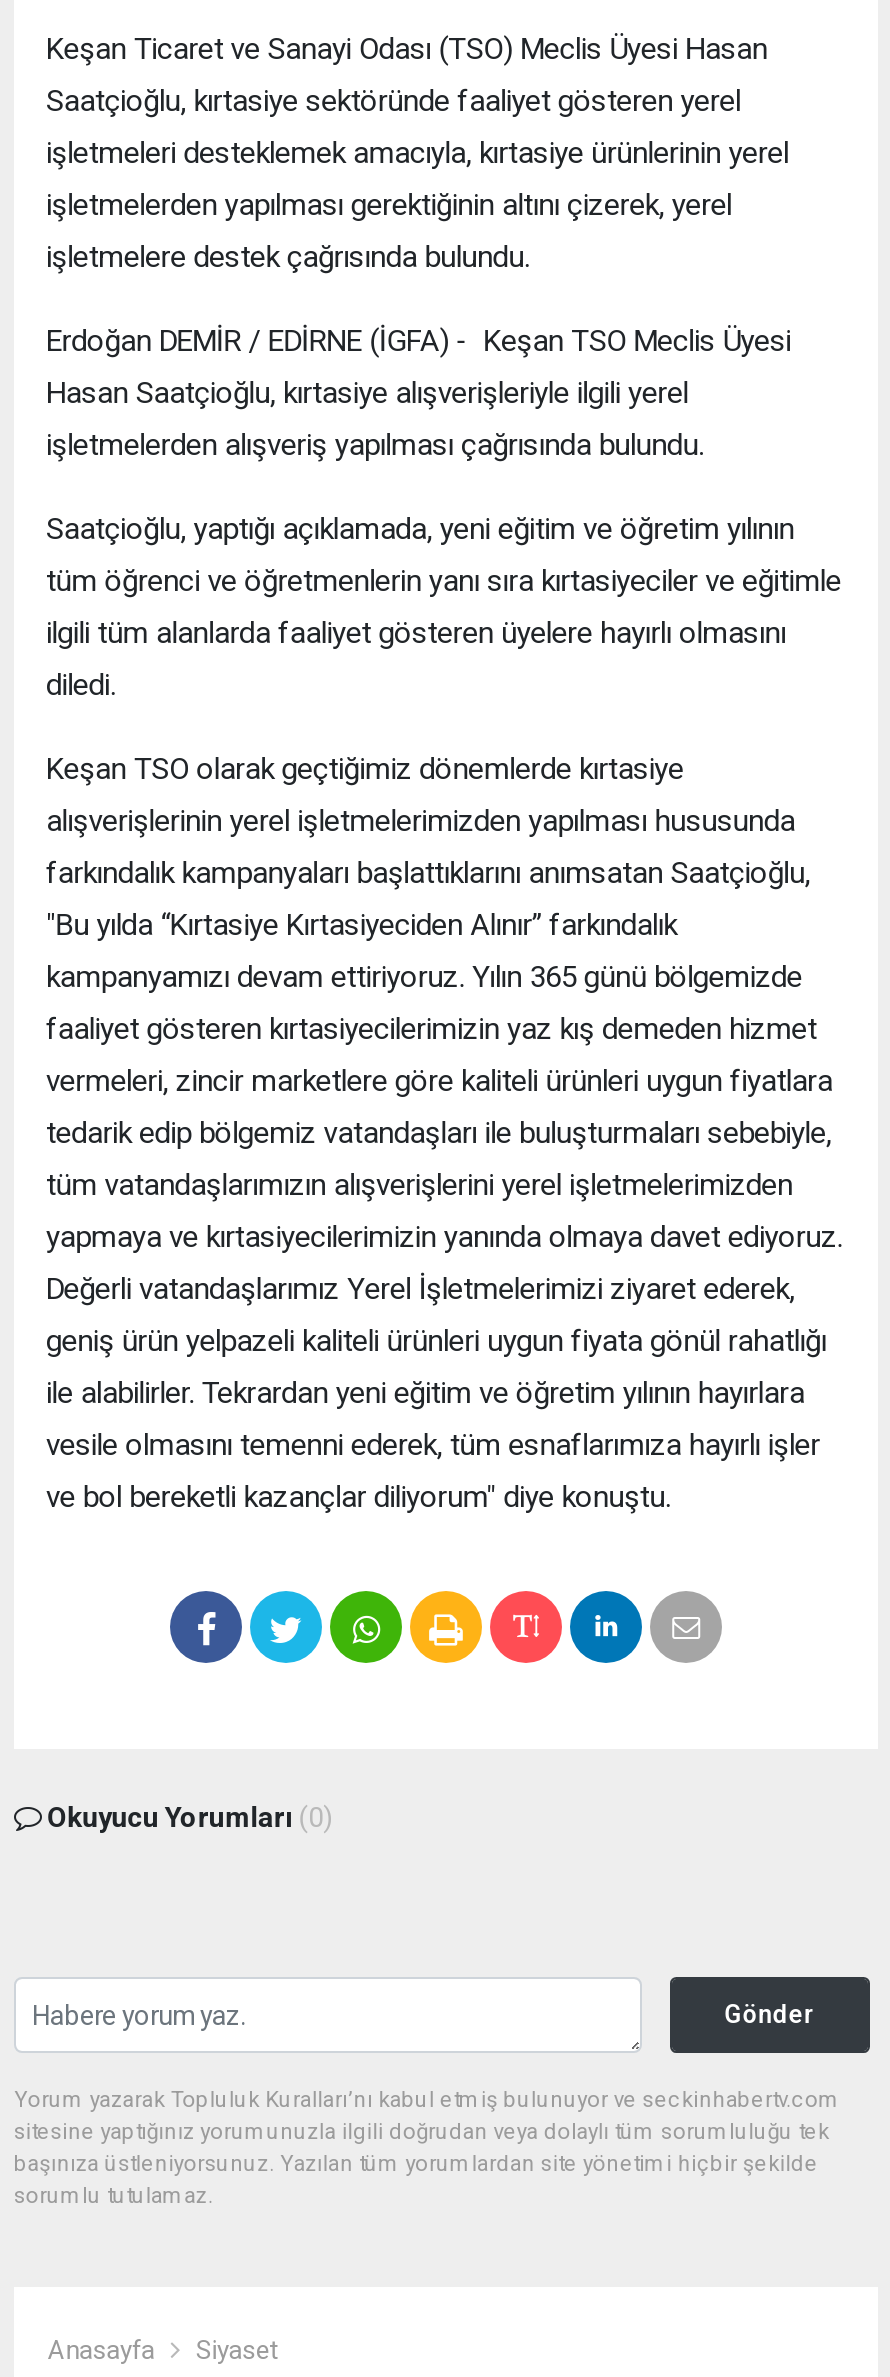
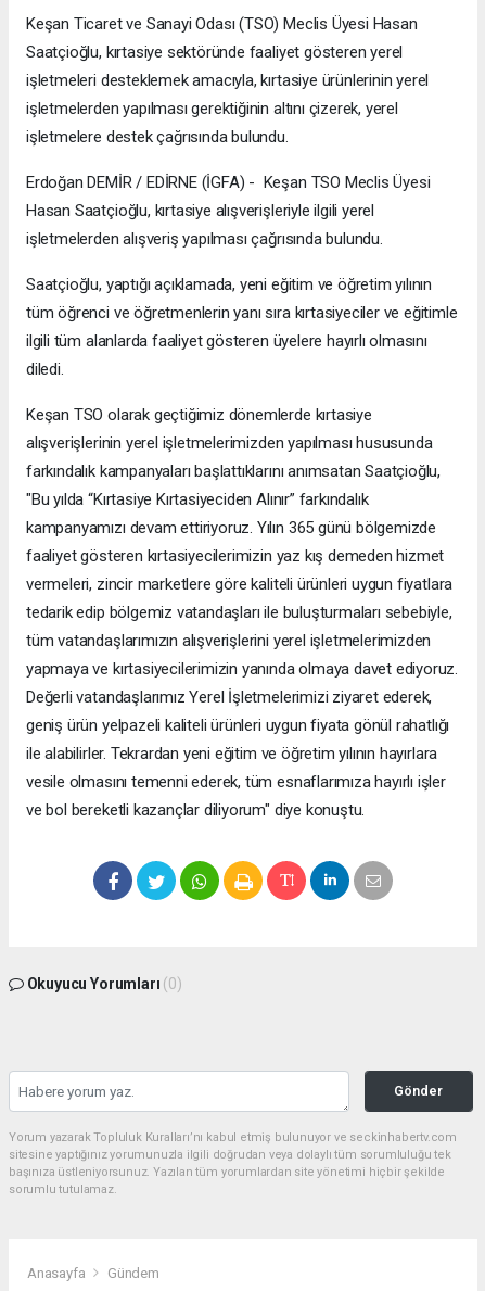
[196,2335,277,2365] Siyaset -> [107,1265,159,1281] Gündem

